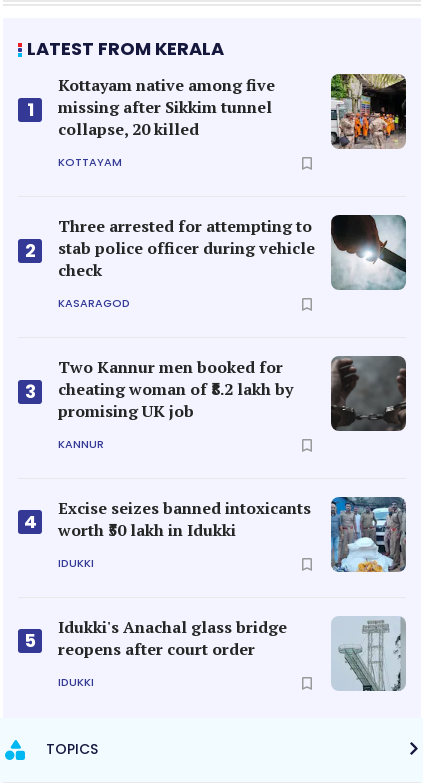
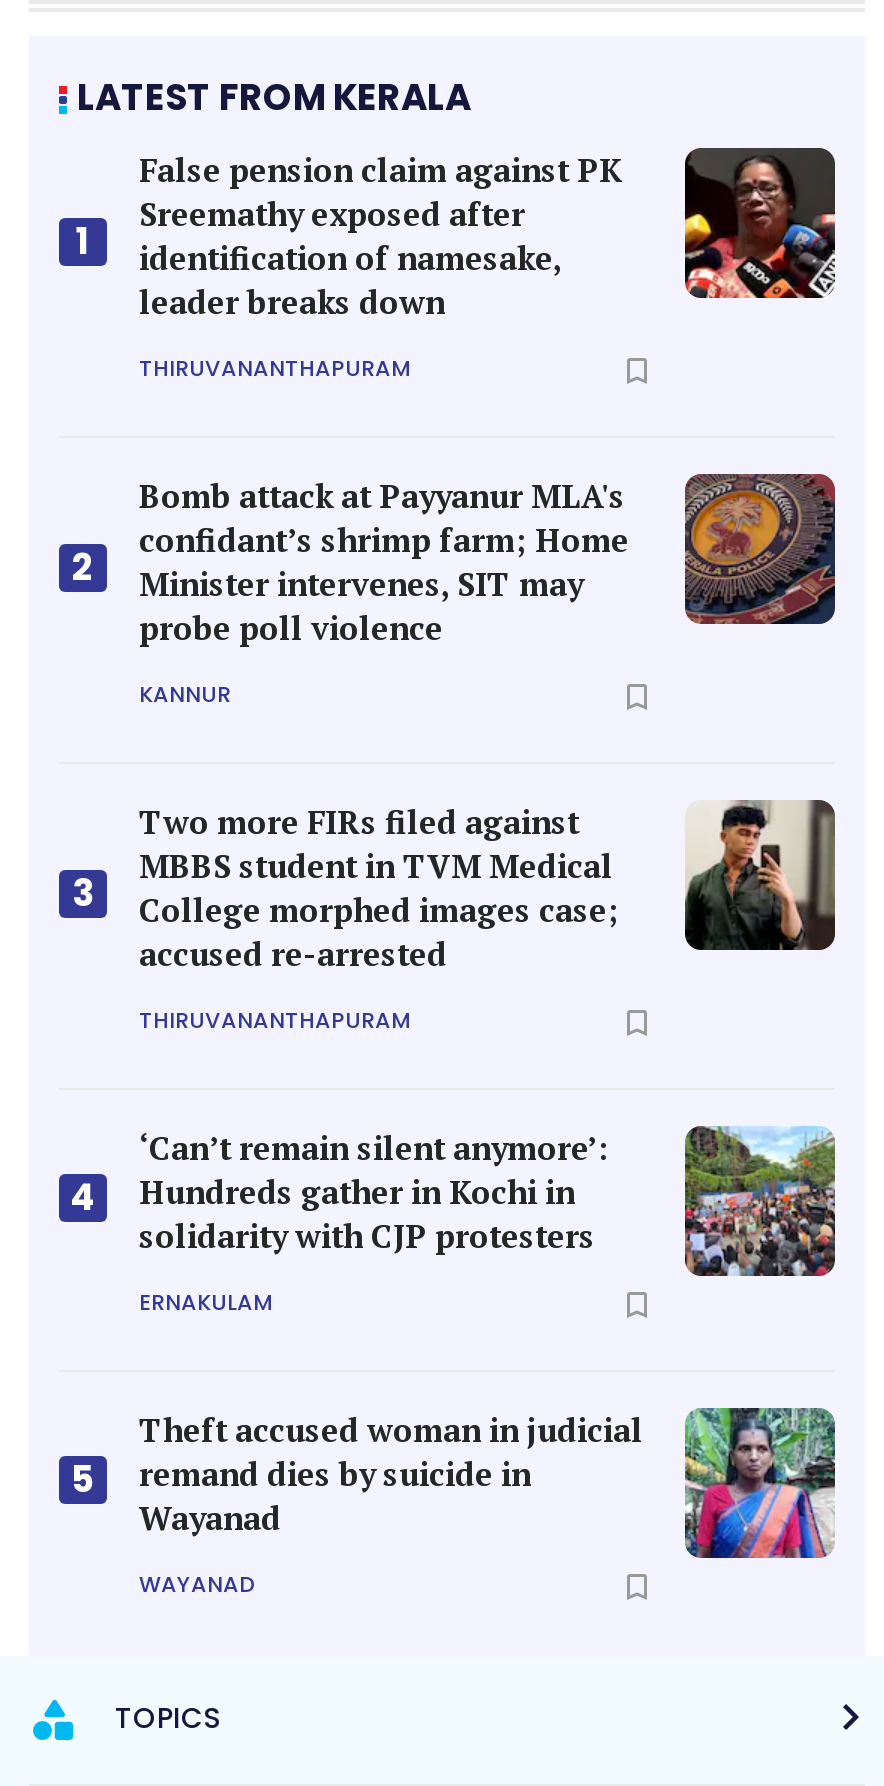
[58,74,275,140] Kottayam native among five | missing after Sikkim tunnel | collapse, 20 killed -> [139,148,623,324] False pension claim against PK | Sreemathy exposed after | identification of namesake, | leader breaks down
[330,73,407,150] [image] -> [683,146,835,320] [image]
[58,154,122,170] KOTTAYAM -> [139,353,411,385] THIRUVANANTHAPURAM
[58,214,407,291] [image] | Three arrested for attempting to | stab police officer during vehicle | check -> [139,472,837,650] [image] | Bomb attack at Payyanur MLA's | confidant’s shrimp farm; Home | Minister intervenes, SIT may | probe poll violence
[58,295,130,311] KASARAGOD -> none
[58,355,407,432] [image] | Two Kannur men booked for | cheating woman of ₹8.2 lakh by | promising UK job -> [139,798,835,976] [image] | Two more FIRs filed against | MBBS student in TVM Medical | College morphed images case; | accused re-arrested
none -> [139,1005,411,1037] THIRUVANANTHAPURAM
moved [58,436,104,452] -> [139,679,231,711]: KANNUR
[58,496,407,573] [image] | Excise seizes banned intoxicants | worth ₹50 lakh in Idukki -> [139,1124,835,1298] [image] | ‘Can’t remain silent anymore’: | Hundreds gather in Kochi in | solidarity with CJP protesters
[58,555,94,571] IDUKKI -> [139,1287,273,1319] ERNAKULAM
[58,616,287,660] Idukki's Anachal glass bridge | reopens after court order -> [139,1408,643,1540] Theft accused woman in judicial | remand dies by suicide in | Wayanad
[331,616,406,692] [image] -> [683,1406,835,1580] [image]
[58,674,94,690] IDUKKI -> [139,1569,255,1601] WAYANAD

